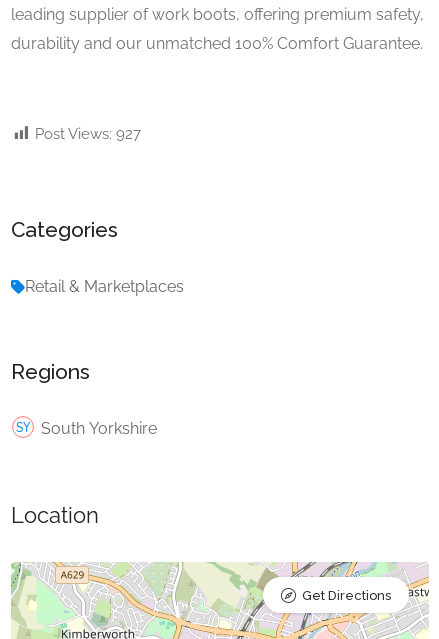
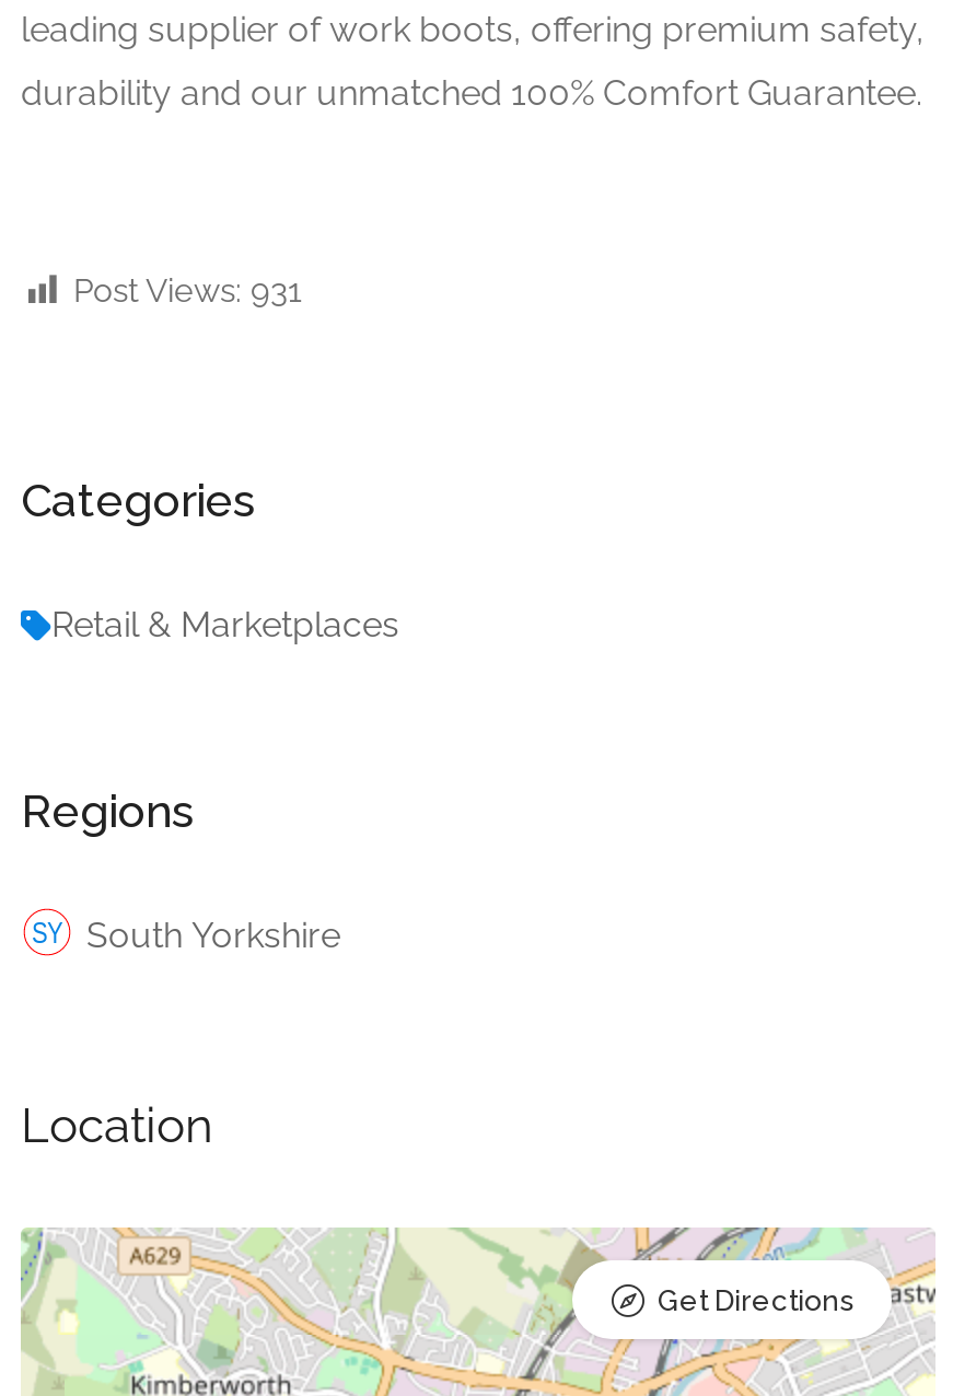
[35,125,141,143] Post Views: 927 -> [73,272,301,312] Post Views: 931

